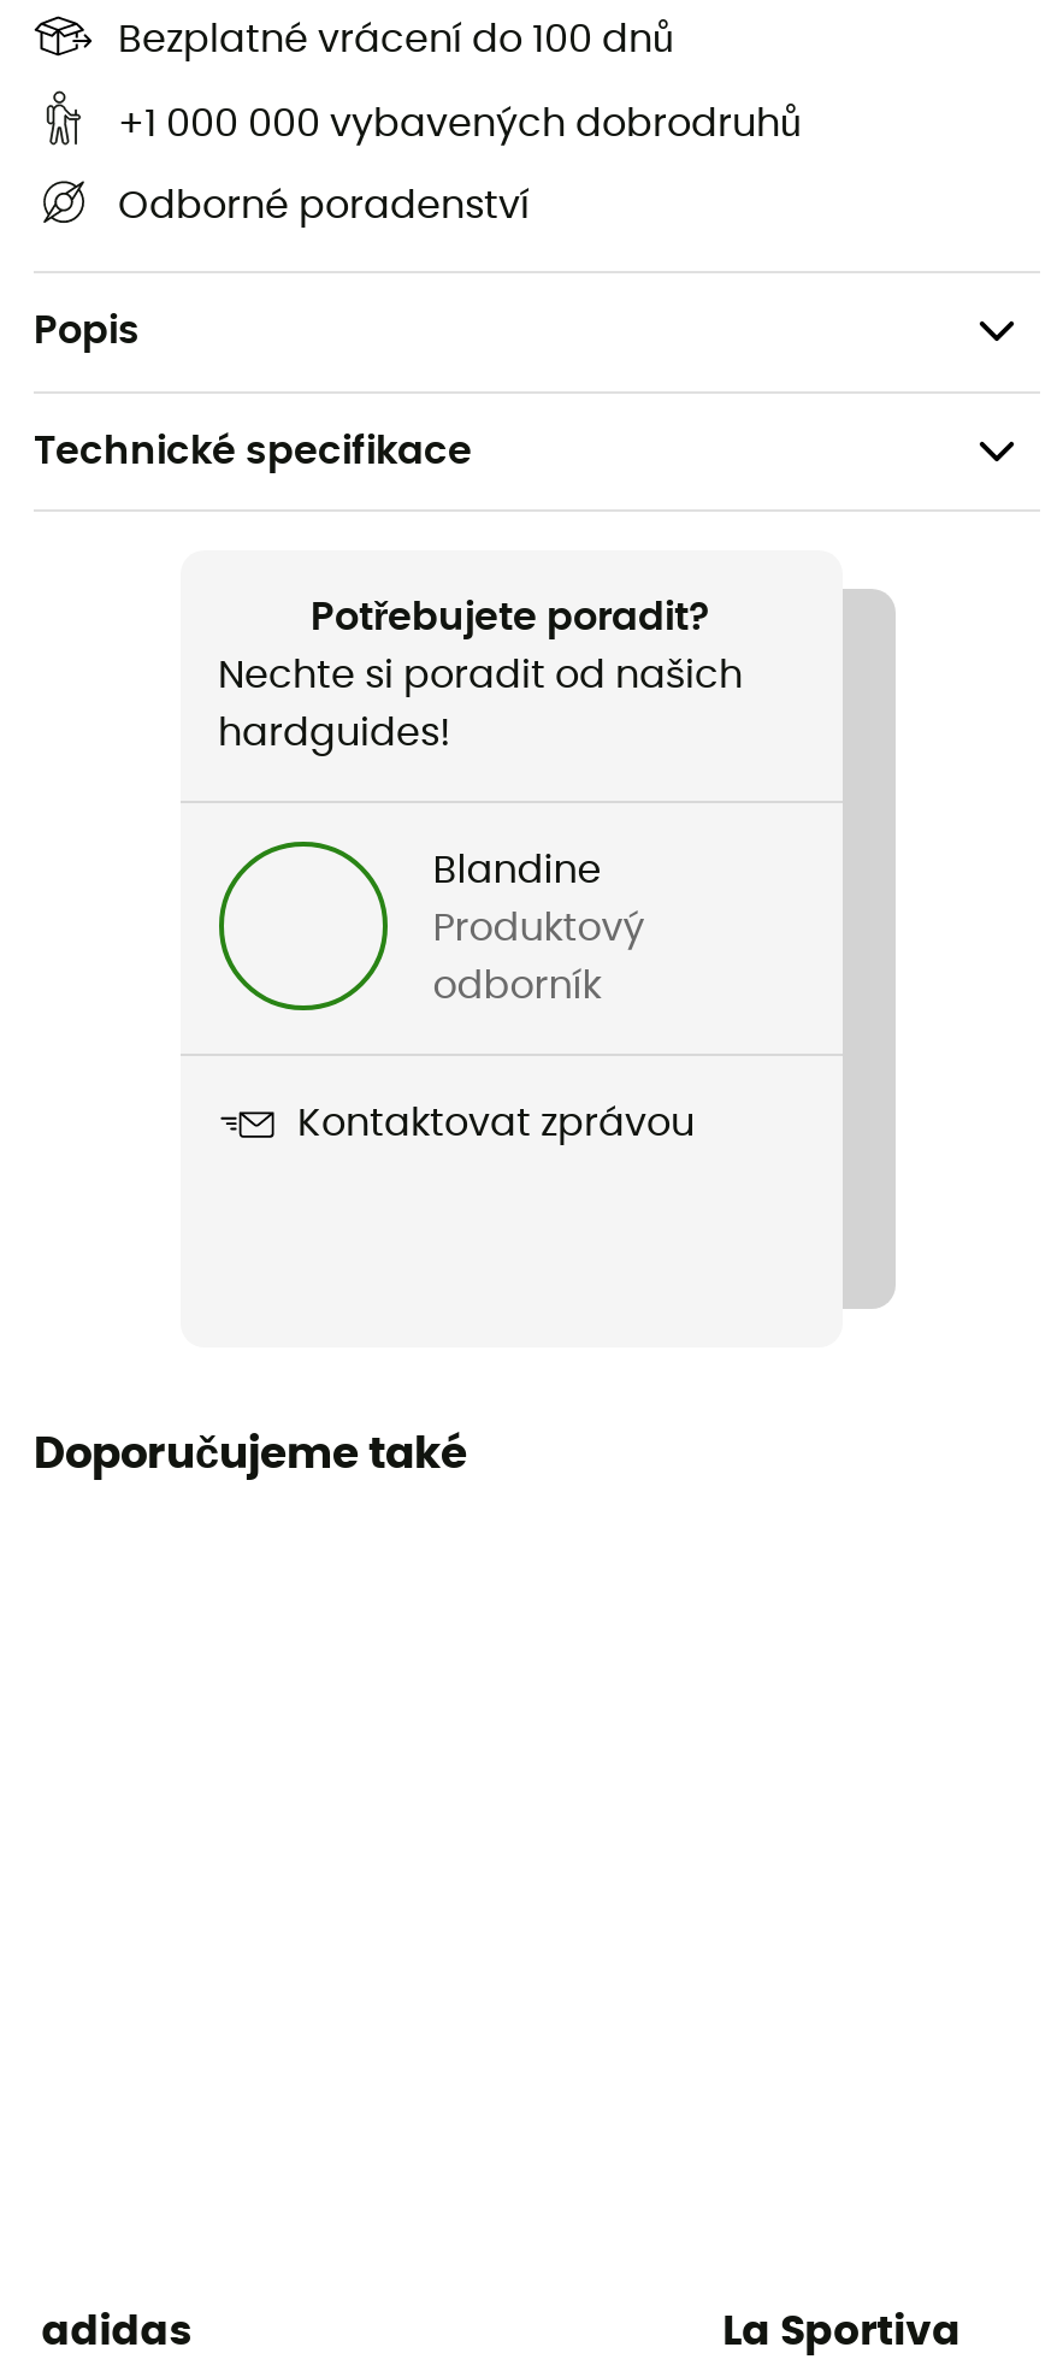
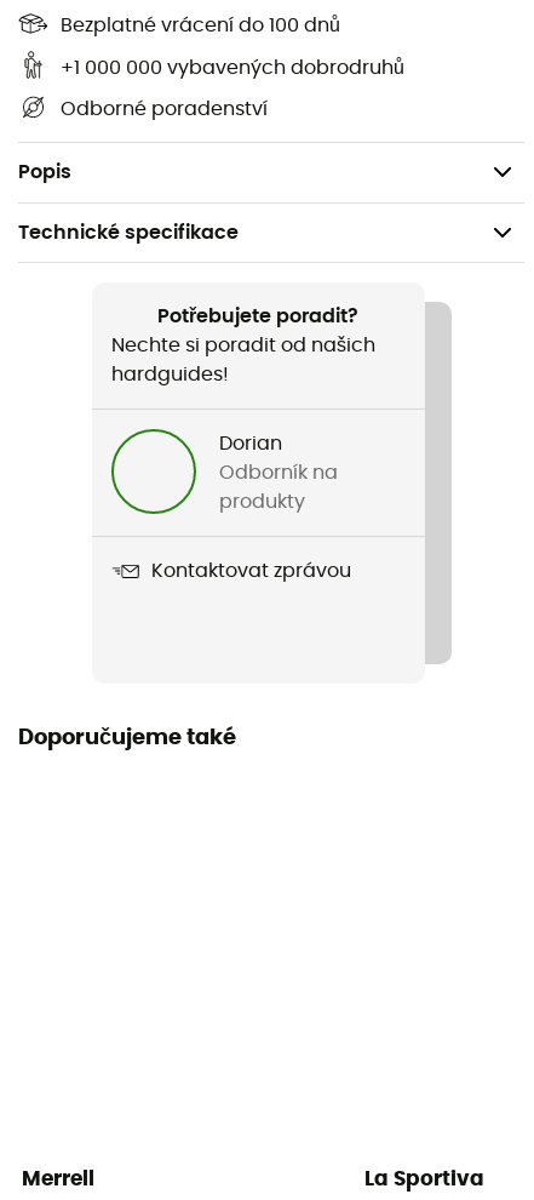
[433,851,601,889] Blandine -> [219,434,282,453] Dorian
[433,908,645,947] Produktový -> [219,463,337,482] Odborník na
[433,966,601,1005] odborník -> [219,492,305,511] produkty
[41,2312,191,2353] adidas -> [22,1169,95,1190] Merrell

